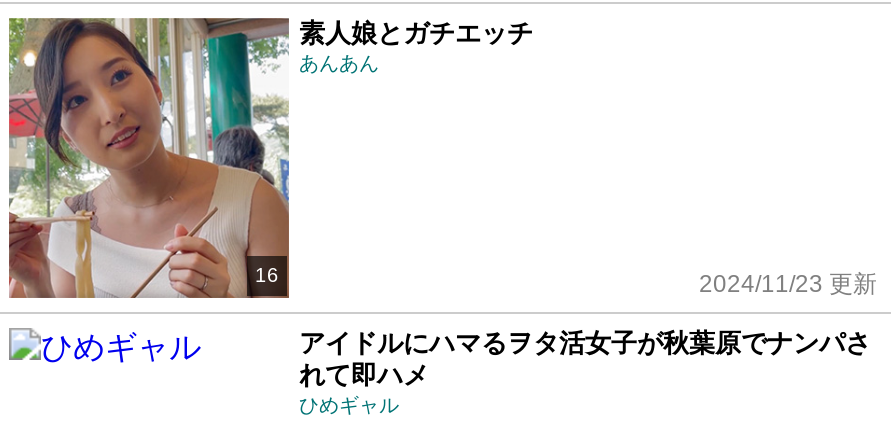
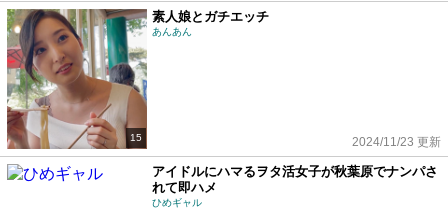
[255,264,279,286] 16 -> [130,132,142,143] 15

